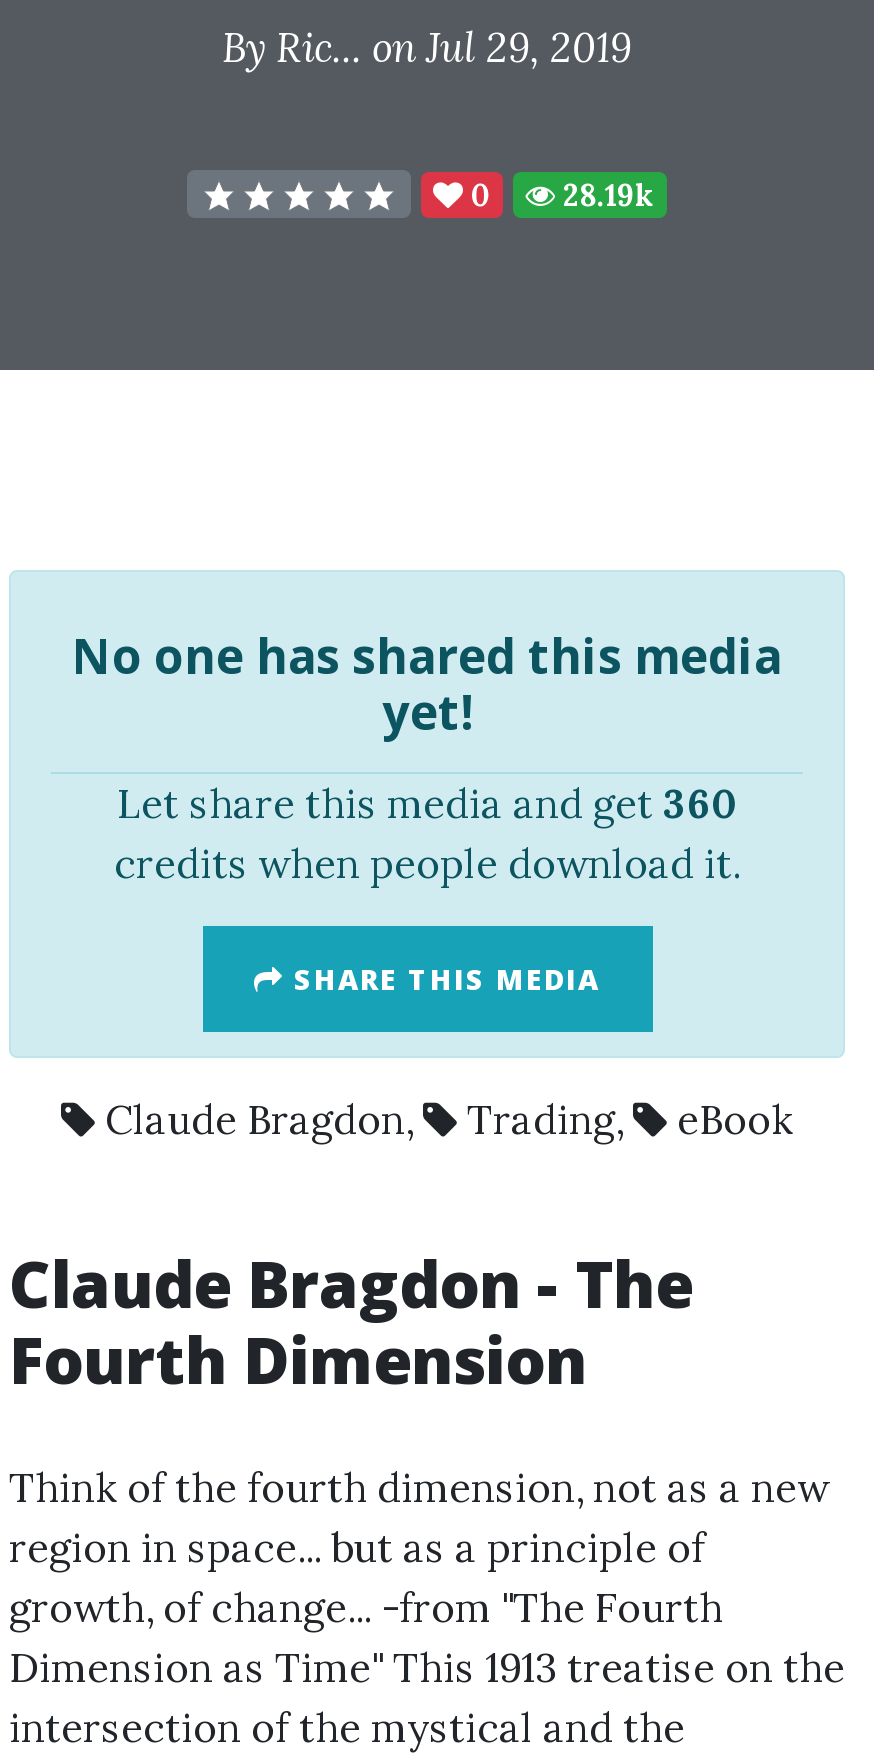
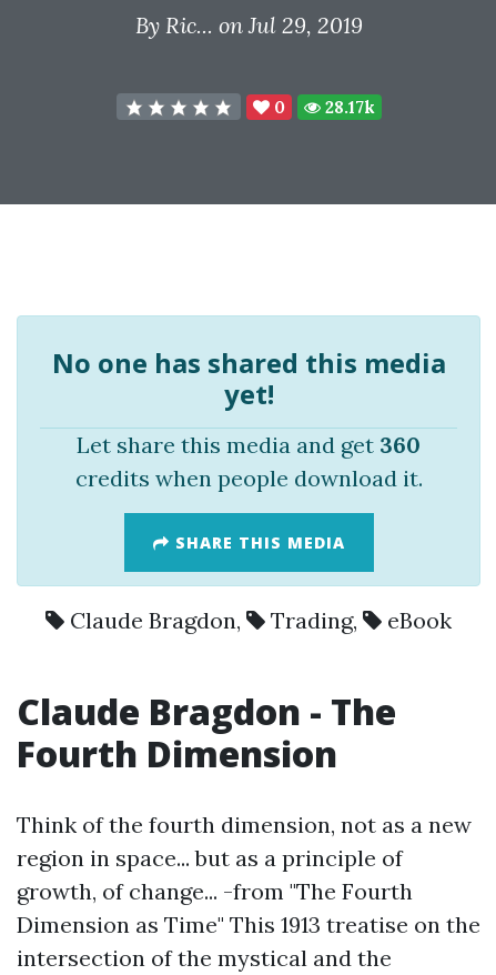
[471,176,655,214] 0 28.19k -> [274,97,374,118] 0 28.17k

